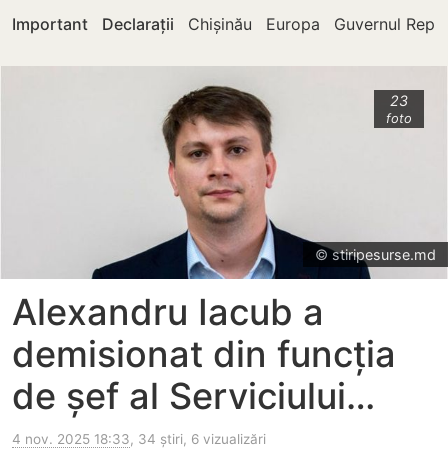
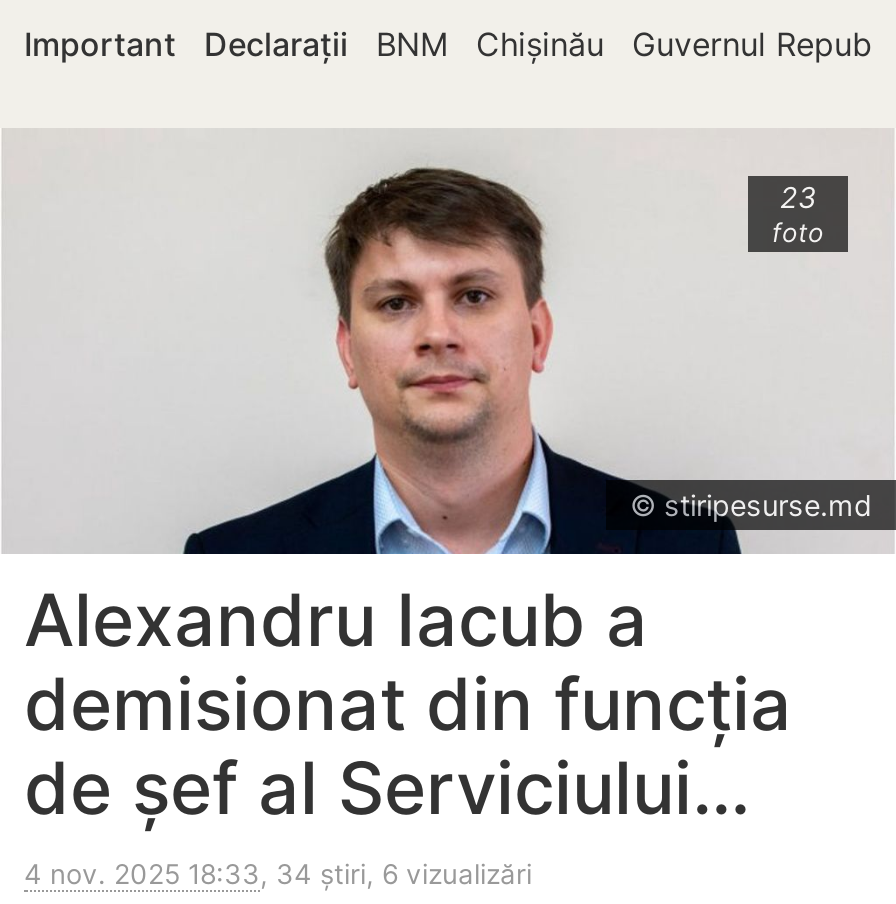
[266,14,320,34] Europa -> none
none -> [376,24,448,64] BNM

